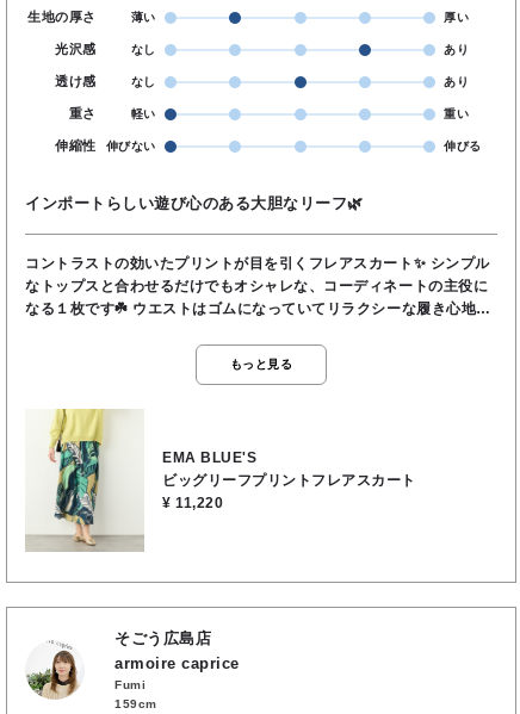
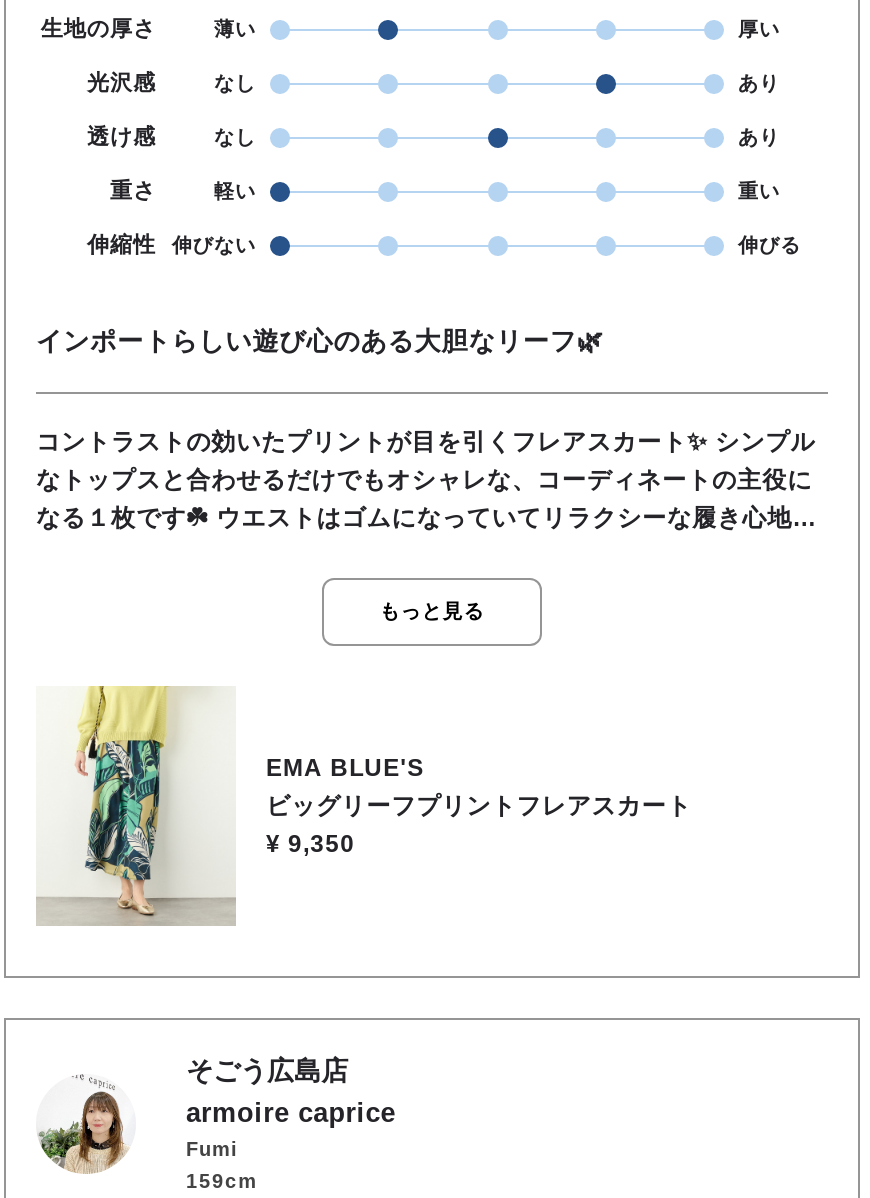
[162,494,223,511] ¥ 11,220 -> [266,829,355,857] ¥ 9,350

